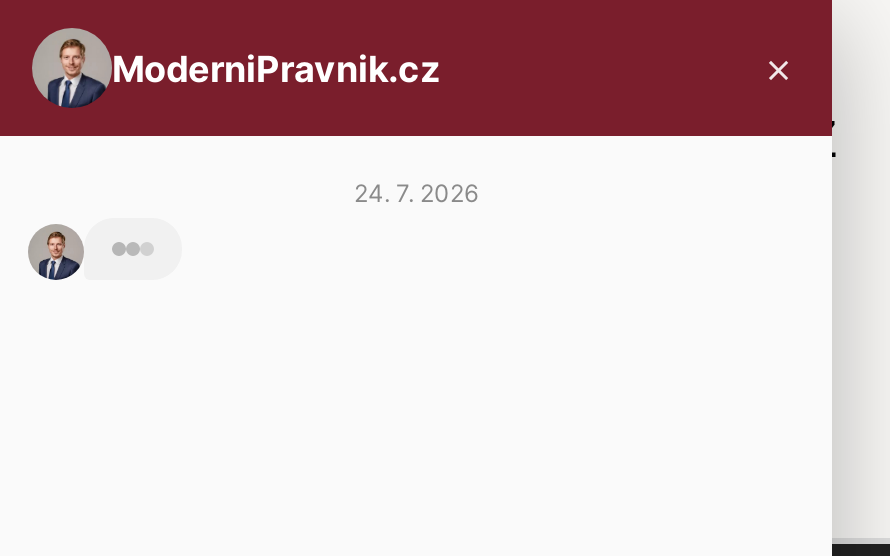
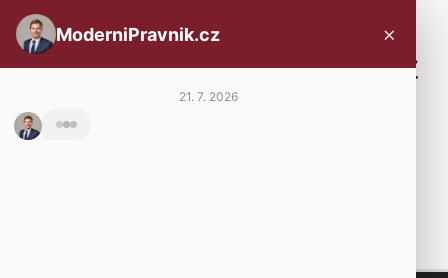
[354,178,478,208] 24. 7. 2026 -> [178,89,237,104] 21. 7. 2026

